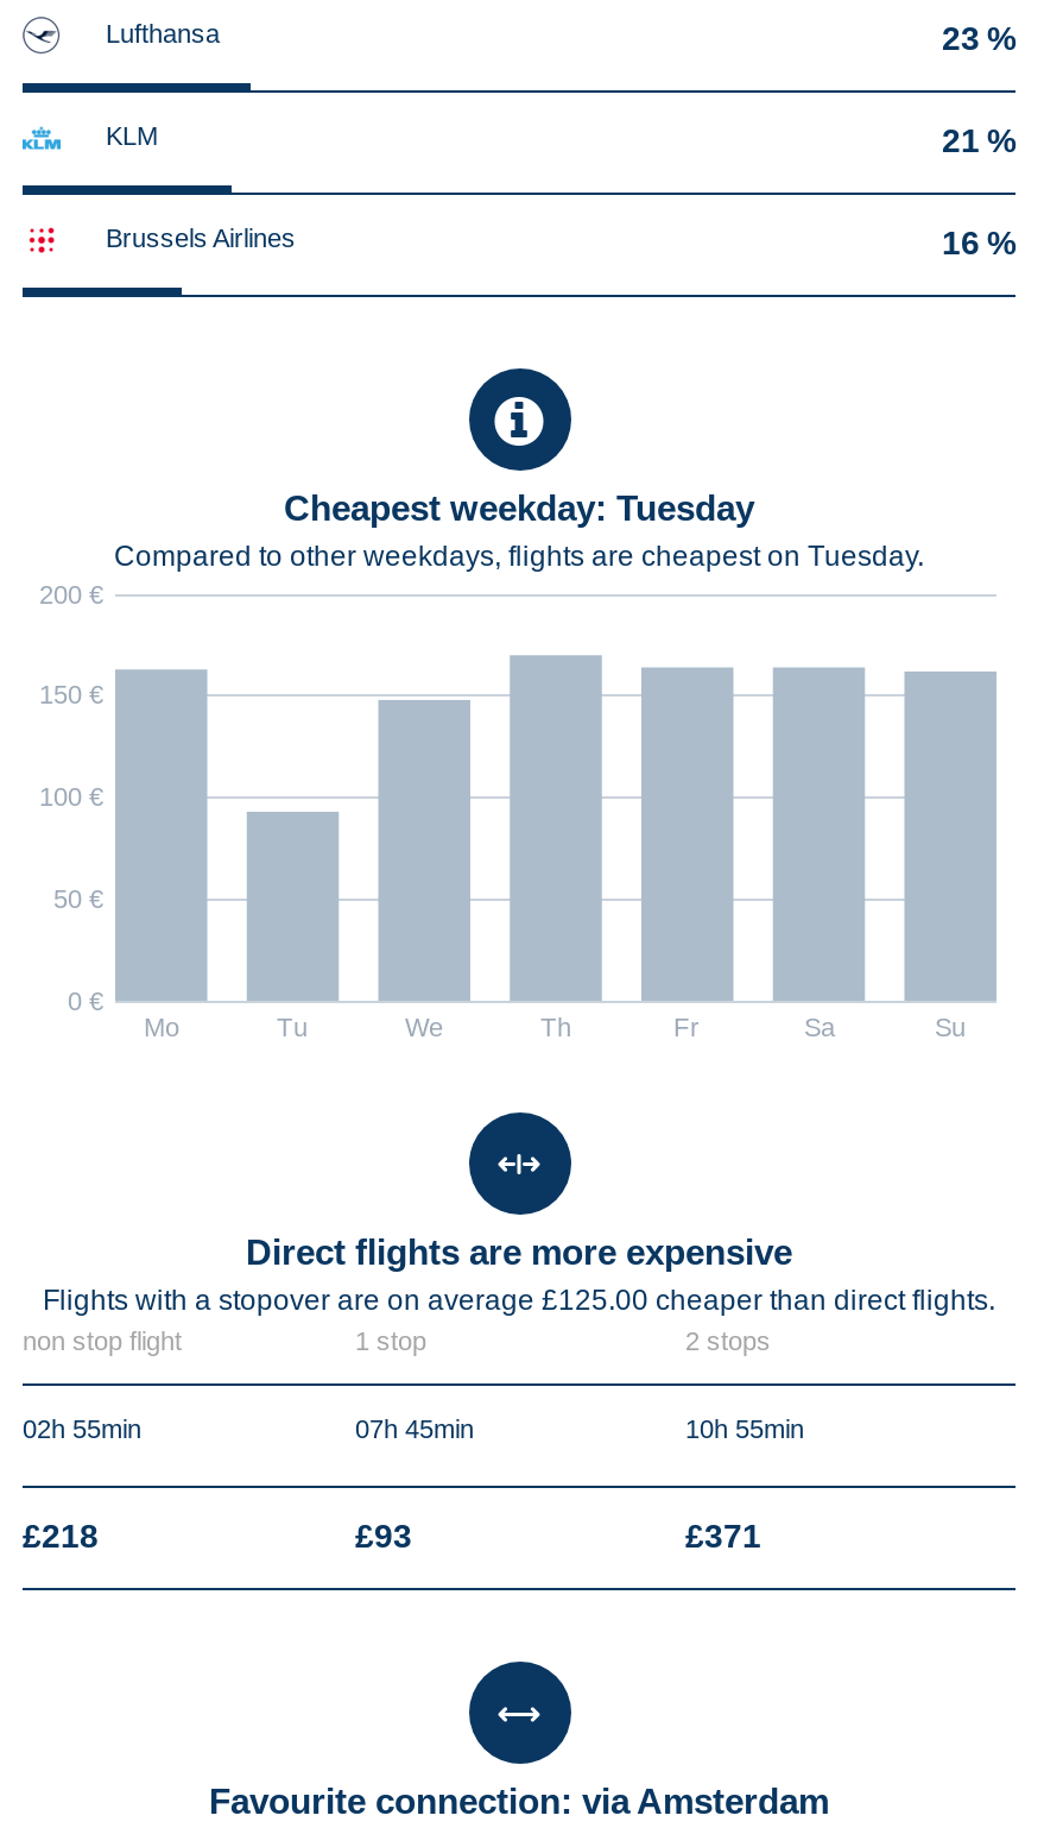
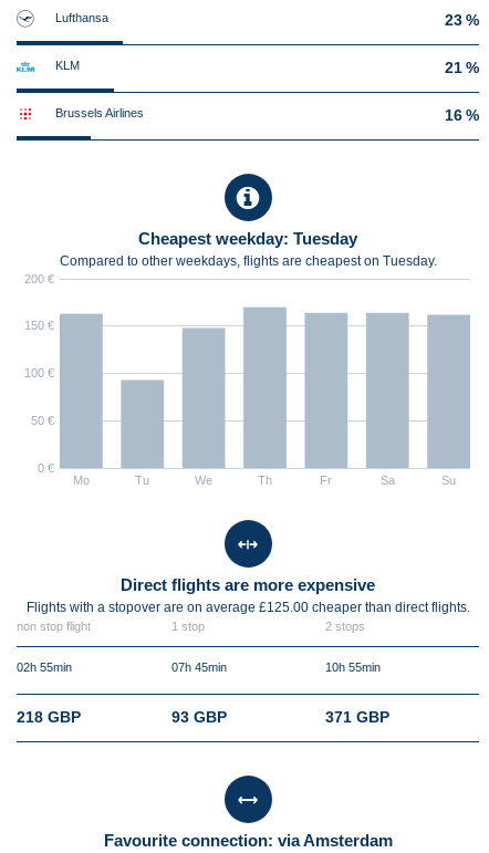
[23,1515,761,1553] £218 | £93 | £371 -> [17,708,389,725] 218 GBP | 93 GBP | 371 GBP

